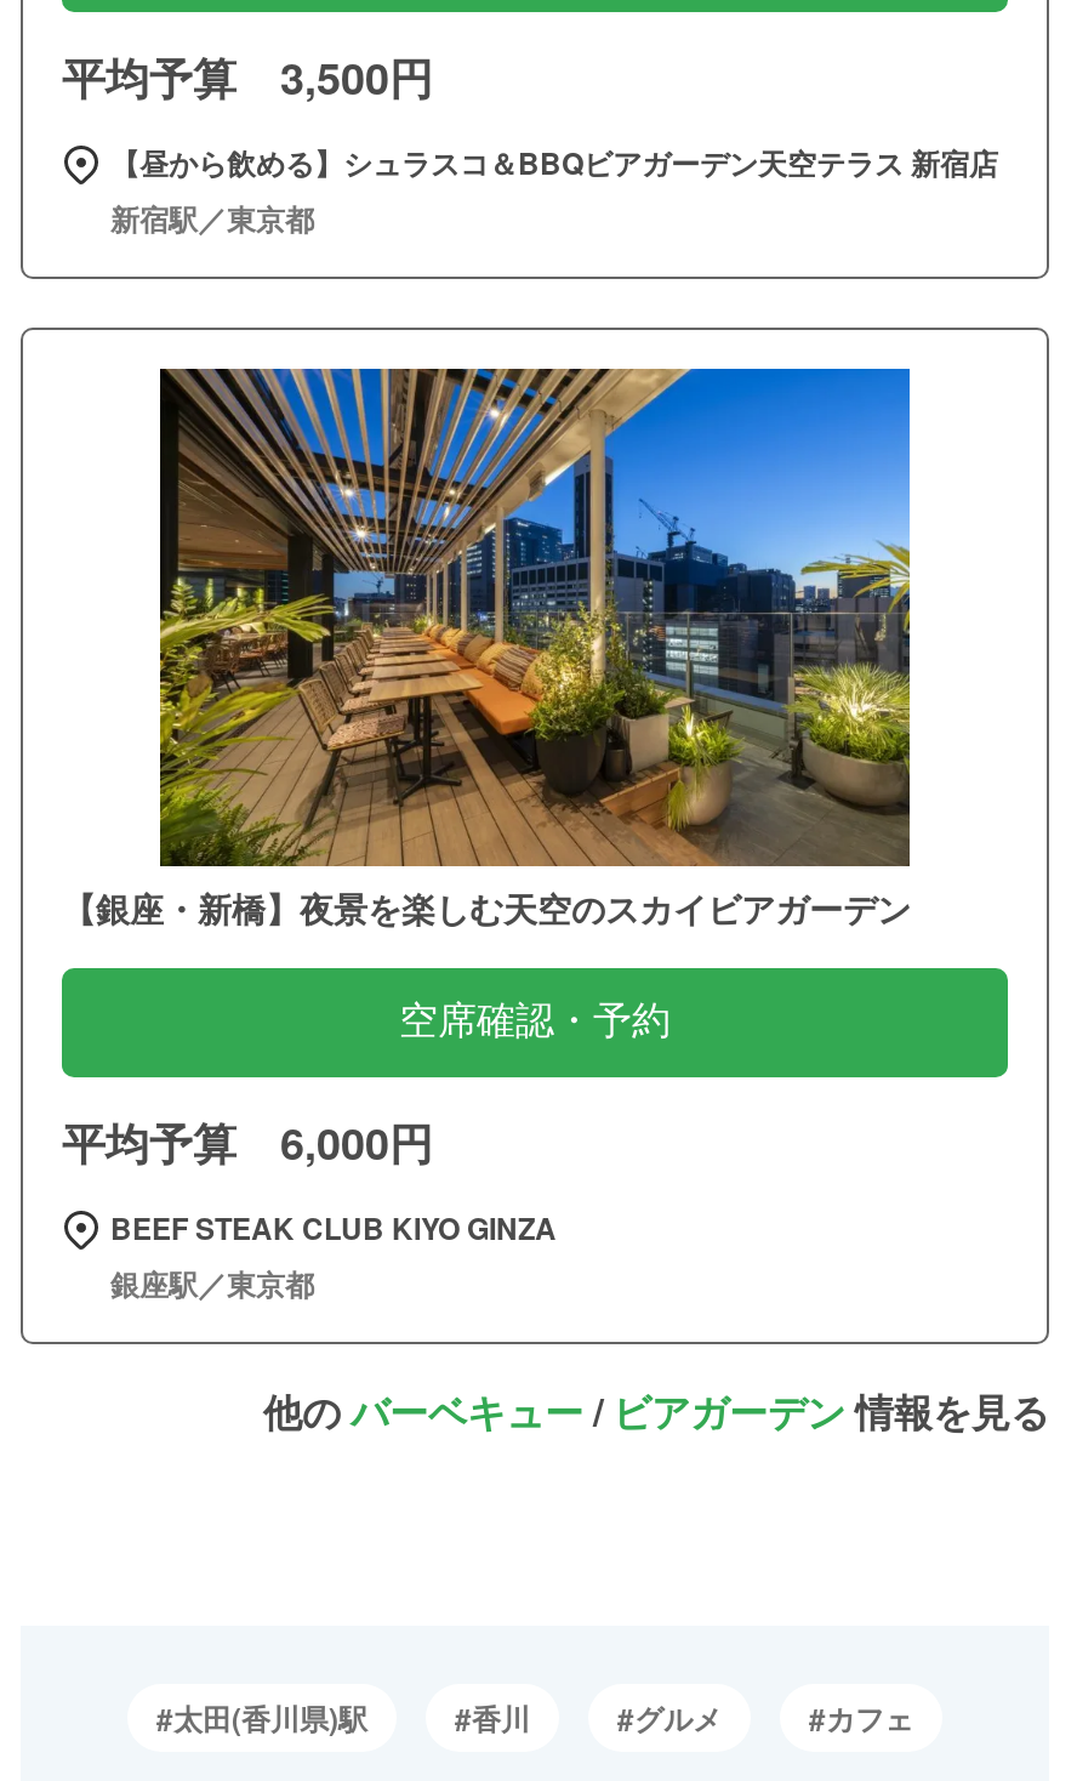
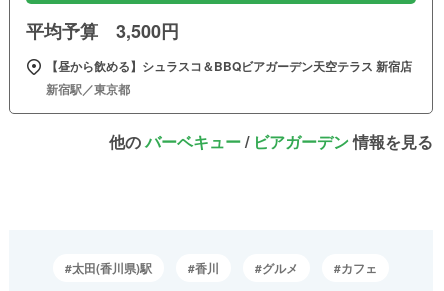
[62,366,913,1306] [image] | 【銀座・新橋】夜景を楽しむ天空のスカイビアガーデン | 空席確認・予約 | 平均予算 6,000円 | BEEF STEAK CLUB KIYO GINZA | 銀座駅／東京都 -> none

